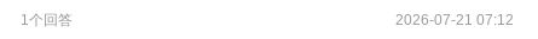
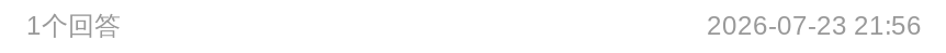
[395,12,514,28] 2026-07-21 07:12 -> [707,11,922,41] 2026-07-23 21:56

